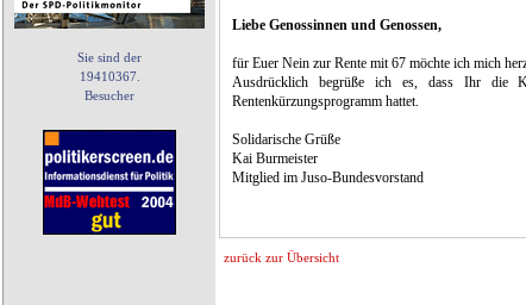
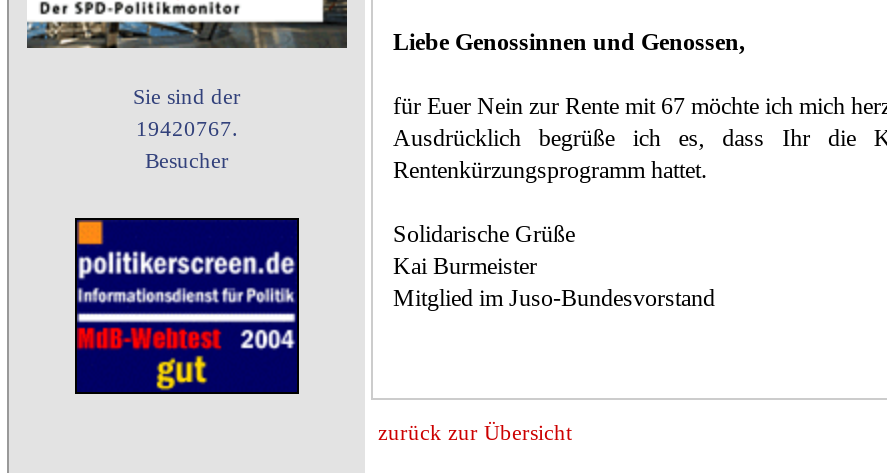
[79,69,140,83] 19410367. -> [136,116,238,140] 19420767.

